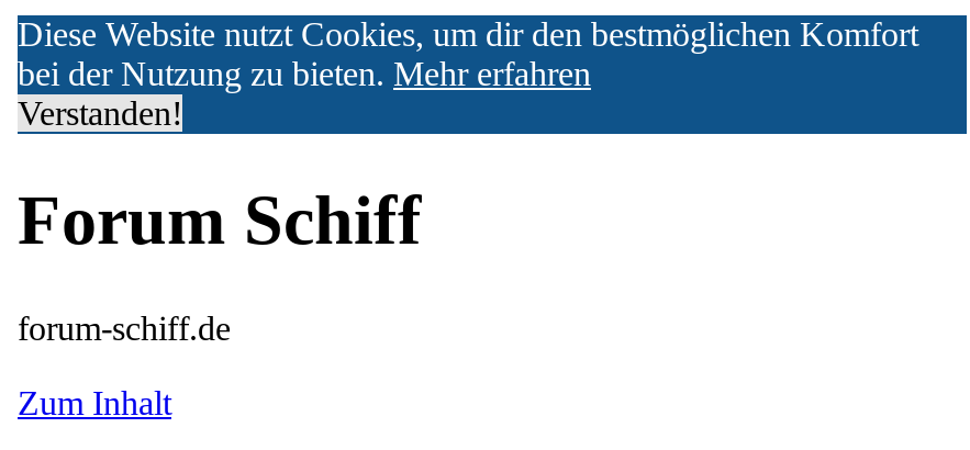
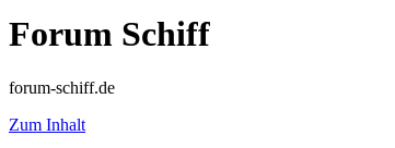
[18,15,918,132] Diese Website nutzt Cookies, um dir den bestmöglichen Komfort | bei der Nutzung zu bieten. Mehr erfahren | Verstanden! -> none

